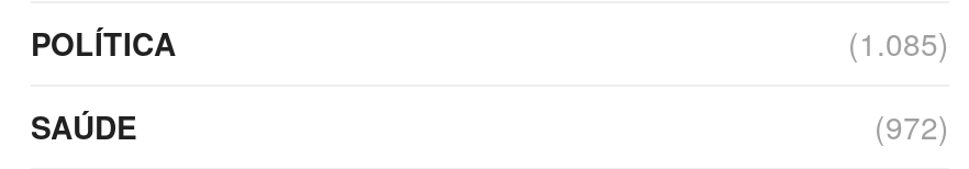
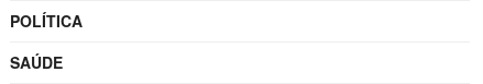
[848,21,949,65] (1.085) -> none
[875,104,949,148] (972) -> none

